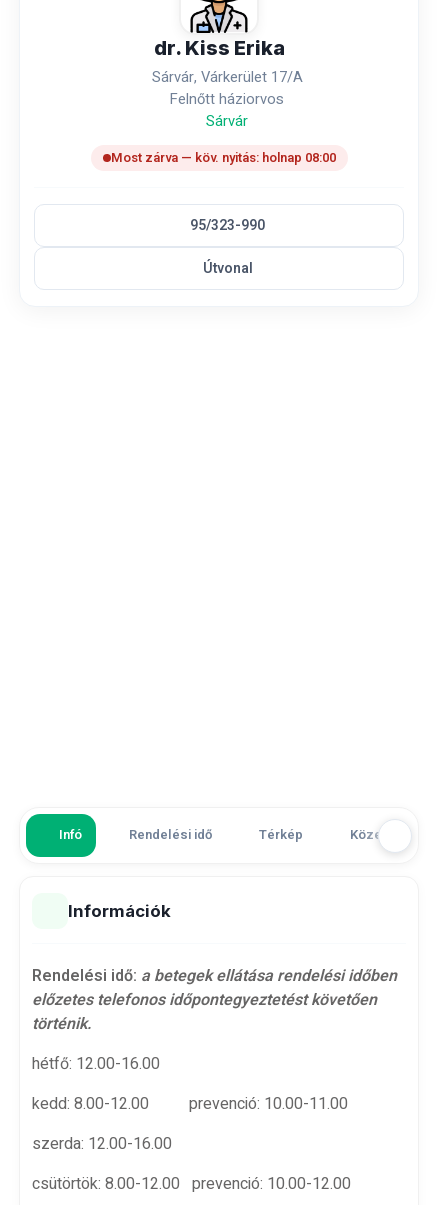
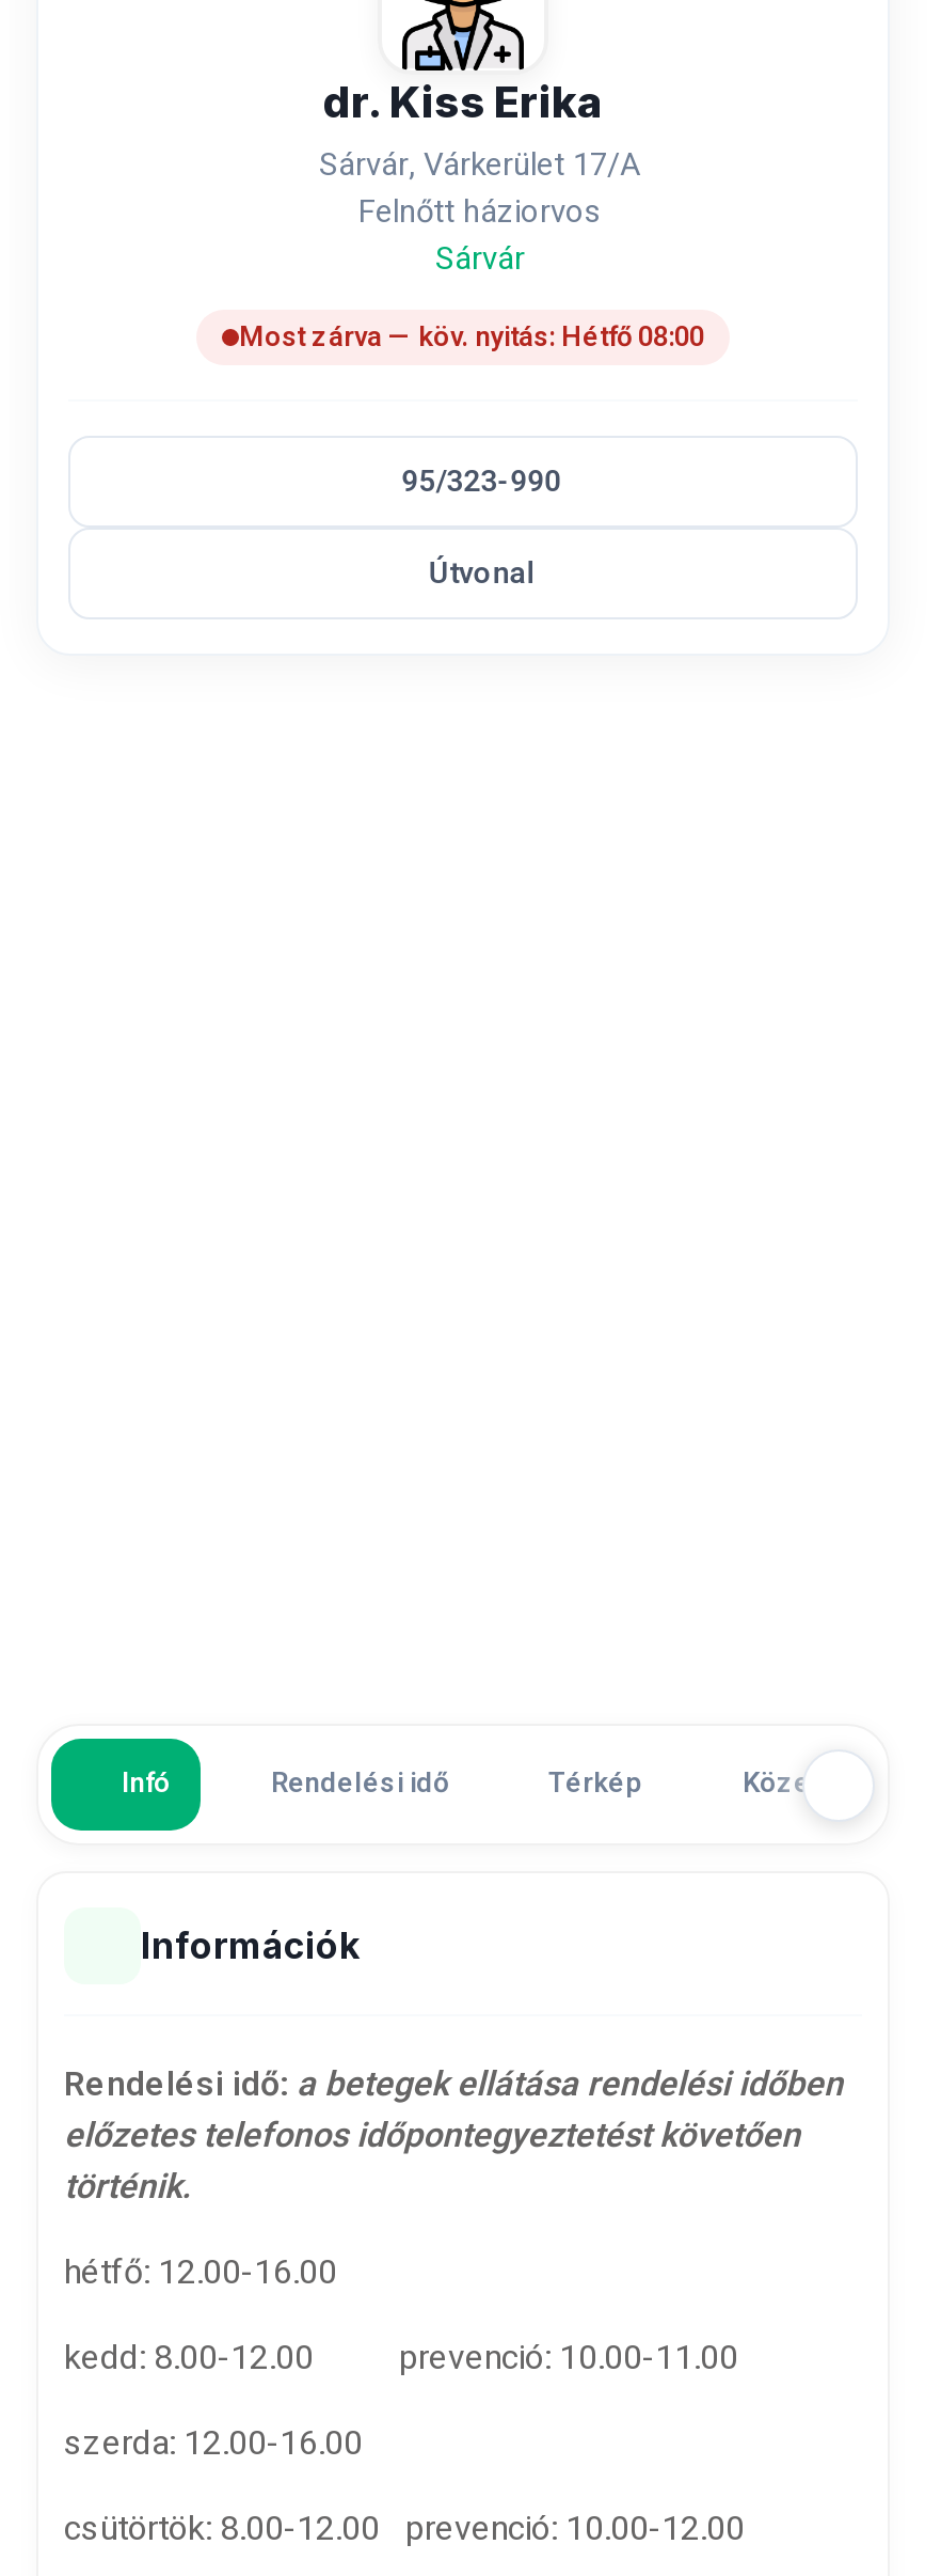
[110,148,335,167] Most zárva — köv. nyitás: holnap 08:00 -> [239,316,704,357] Most zárva — köv. nyitás: Hétfő 08:00

